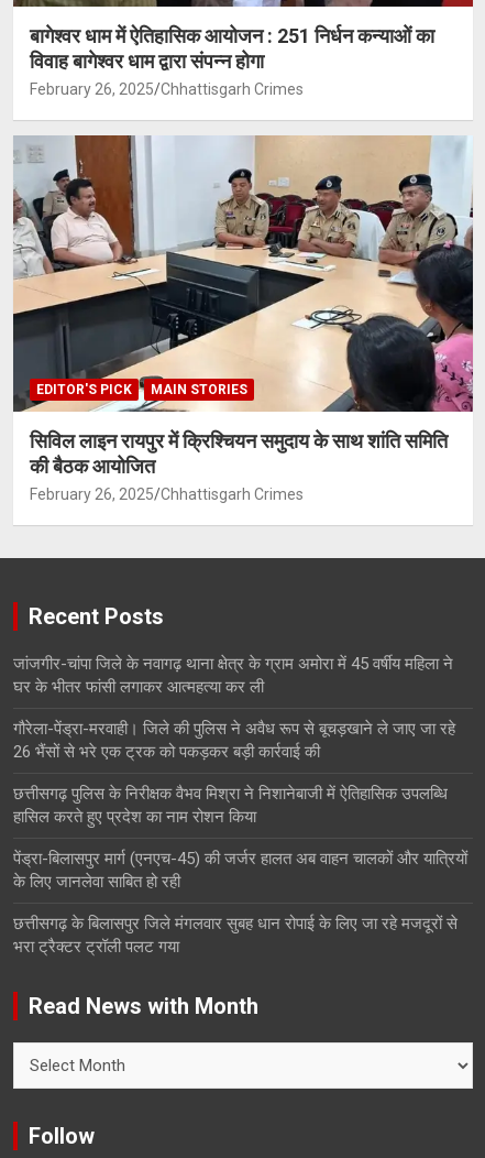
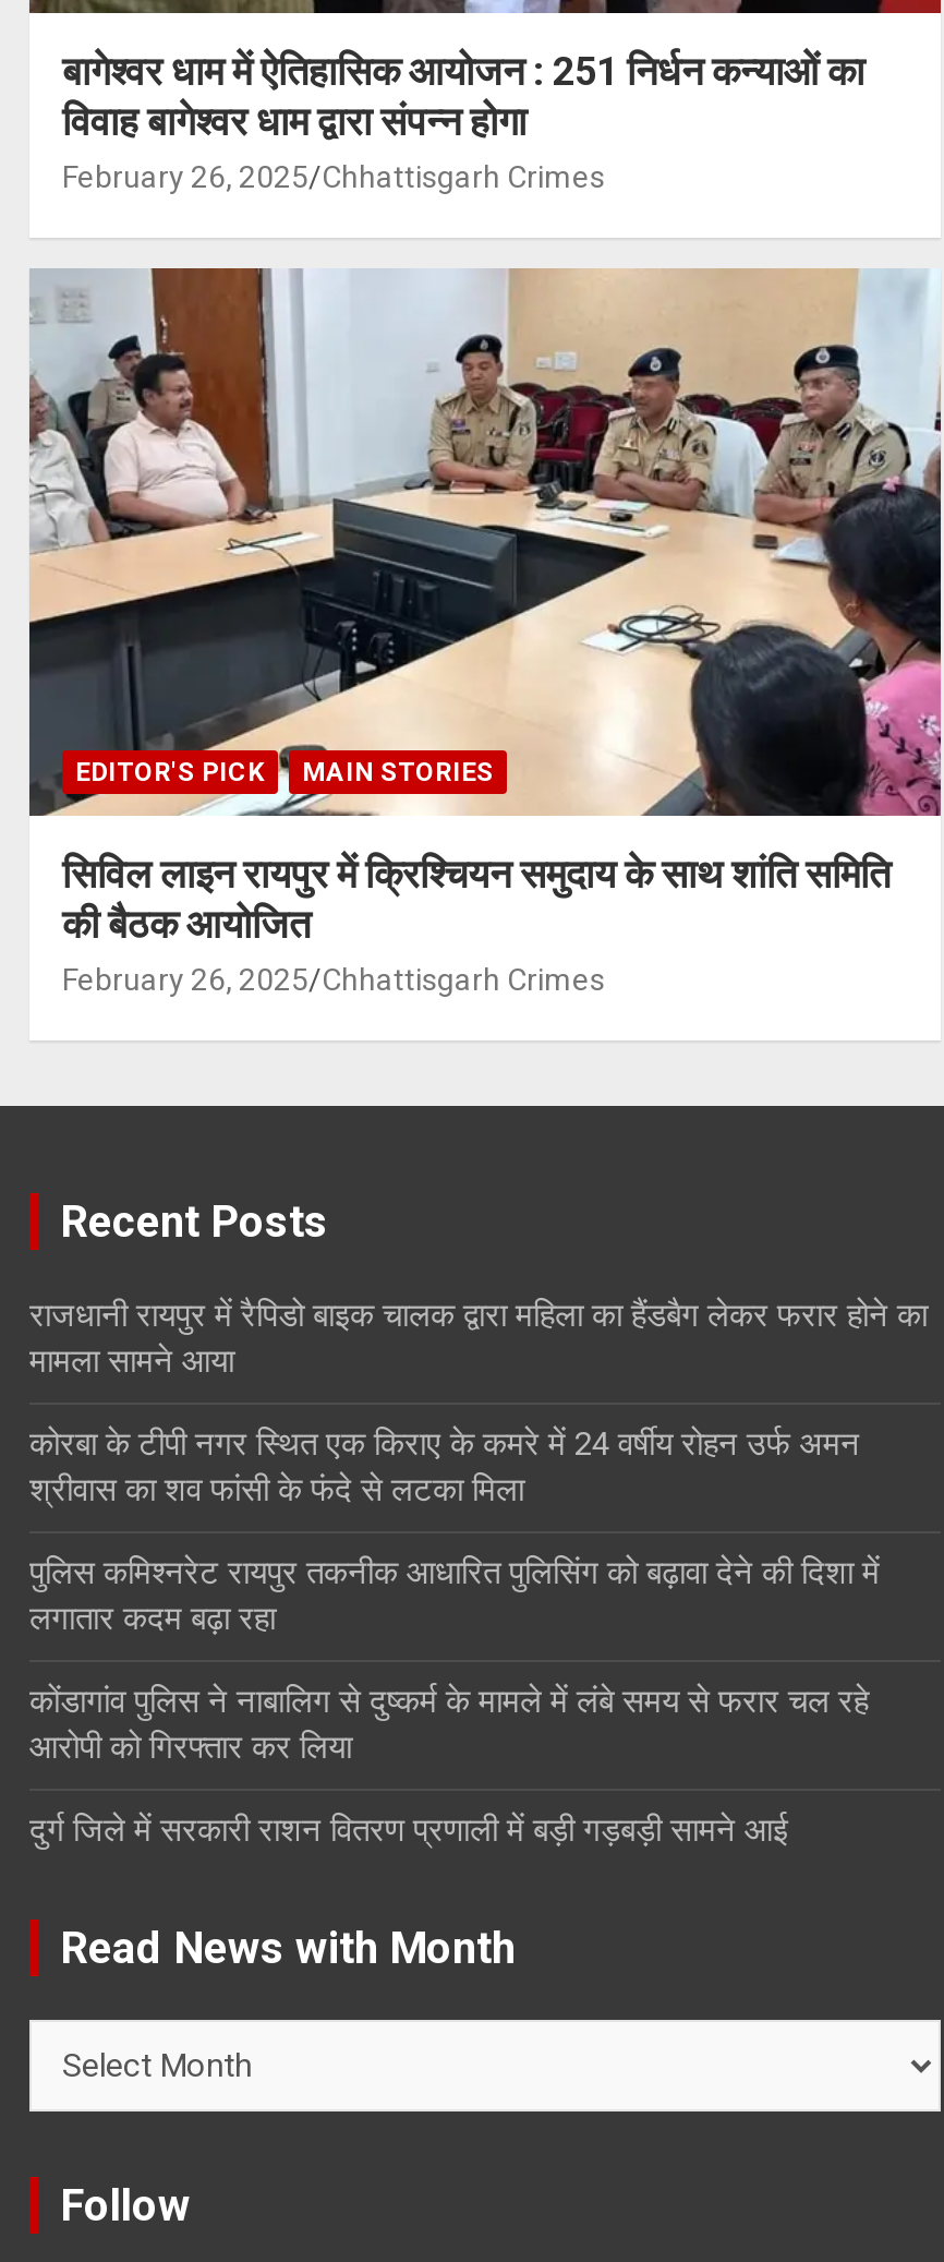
[13,654,453,696] जांजगीर-चांपा जिले के नवागढ़ थाना क्षेत्र के ग्राम अमोरा में 45 वर्षीय महिला ने | घर के भीतर फांसी लगाकर आत्महत्या कर ली -> [29,1295,928,1380] राजधानी रायपुर में रैपिडो बाइक चालक द्वारा महिला का हैंडबैग लेकर फरार होने का | मामला सामने आया
[13,718,455,761] गौरेला-पेंड्रा-मरवाही। जिले की पुलिस ने अवैध रूप से बूचड़खाने ले जाए जा रहे | 26 भैंसों से भरे एक ट्रक को पकड़कर बड़ी कार्रवाई की -> [29,1424,860,1509] कोरबा के टीपी नगर स्थित एक किराए के कमरे में 24 वर्षीय रोहन उर्फ अमन | श्रीवास का शव फांसी के फंदे से लटका मिला
[13,783,448,826] छत्तीसगढ़ पुलिस के निरीक्षक वैभव मिश्रा ने निशानेबाजी में ऐतिहासिक उपलब्धि | हासिल करते हुए प्रदेश का नाम रोशन किया -> [29,1552,880,1637] पुलिस कमिश्नरेट रायपुर तकनीक आधारित पुलिसिंग को बढ़ावा देने की दिशा में | लगातार कदम बढ़ा रहा
[13,848,467,891] पेंड्रा-बिलासपुर मार्ग (एनएच-45) की जर्जर हालत अब वाहन चालकों और यात्रियों | के लिए जानलेवा साबित हो रही -> [29,1681,869,1766] कोंडागांव पुलिस ने नाबालिग से दुष्कर्म के मामले में लंबे समय से फरार चल रहे | आरोपी को गिरफ्तार कर लिया
[13,913,458,956] छत्तीसगढ़ के बिलासपुर जिले मंगलवार सुबह धान रोपाई के लिए जा रहे मजदूरों से | भरा ट्रैक्टर ट्रॉली पलट गया -> [29,1810,788,1849] दुर्ग जिले में सरकारी राशन वितरण प्रणाली में बड़ी गड़बड़ी सामने आई

